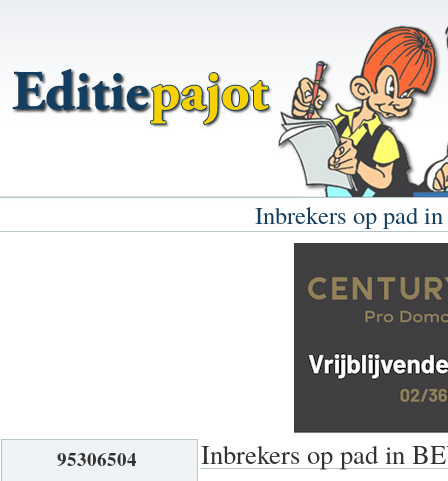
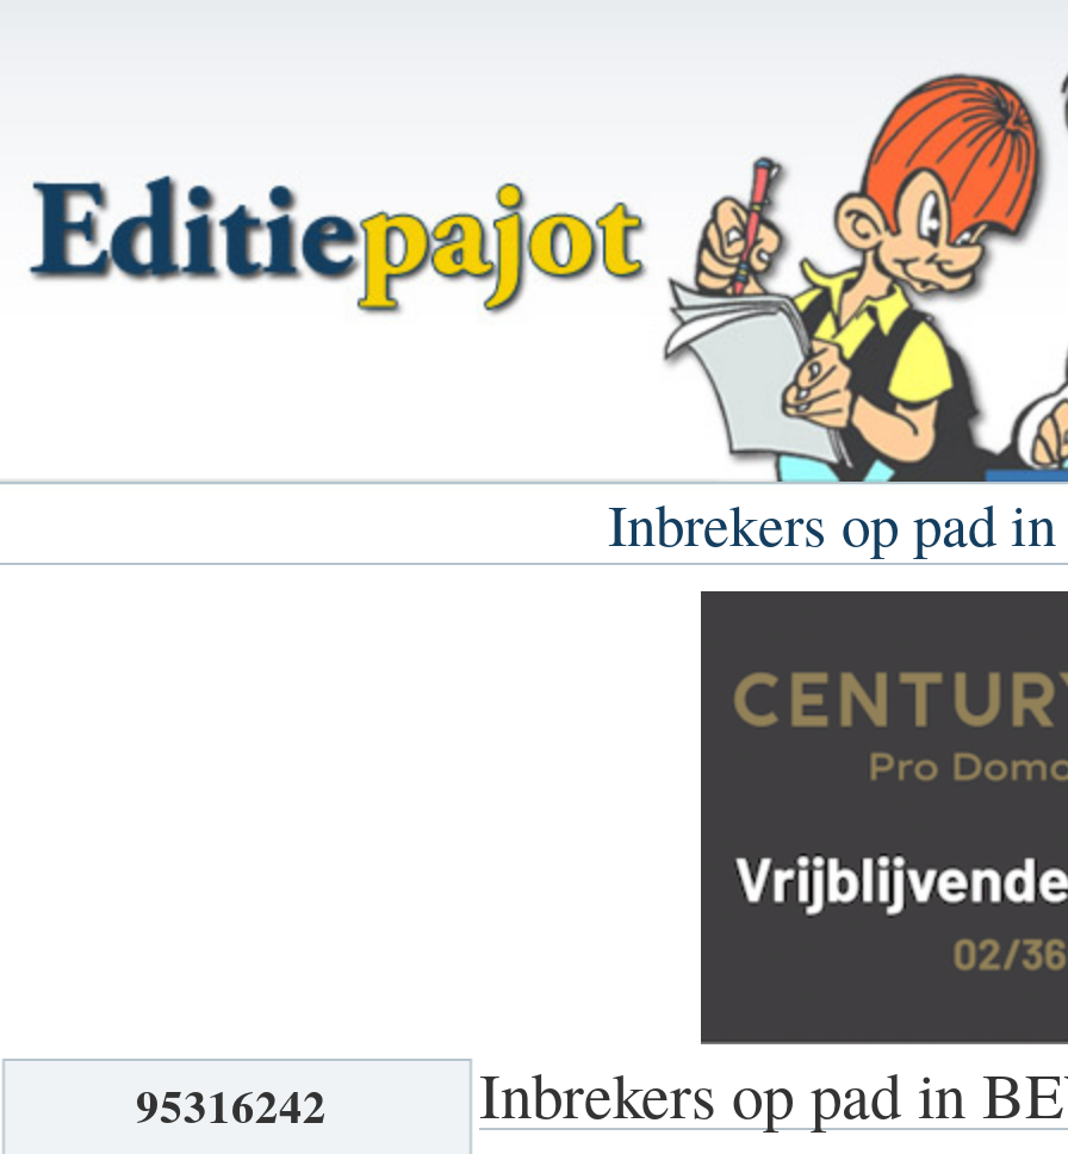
[57,445,137,472] 95306504 -> [136,1073,327,1137] 95316242

